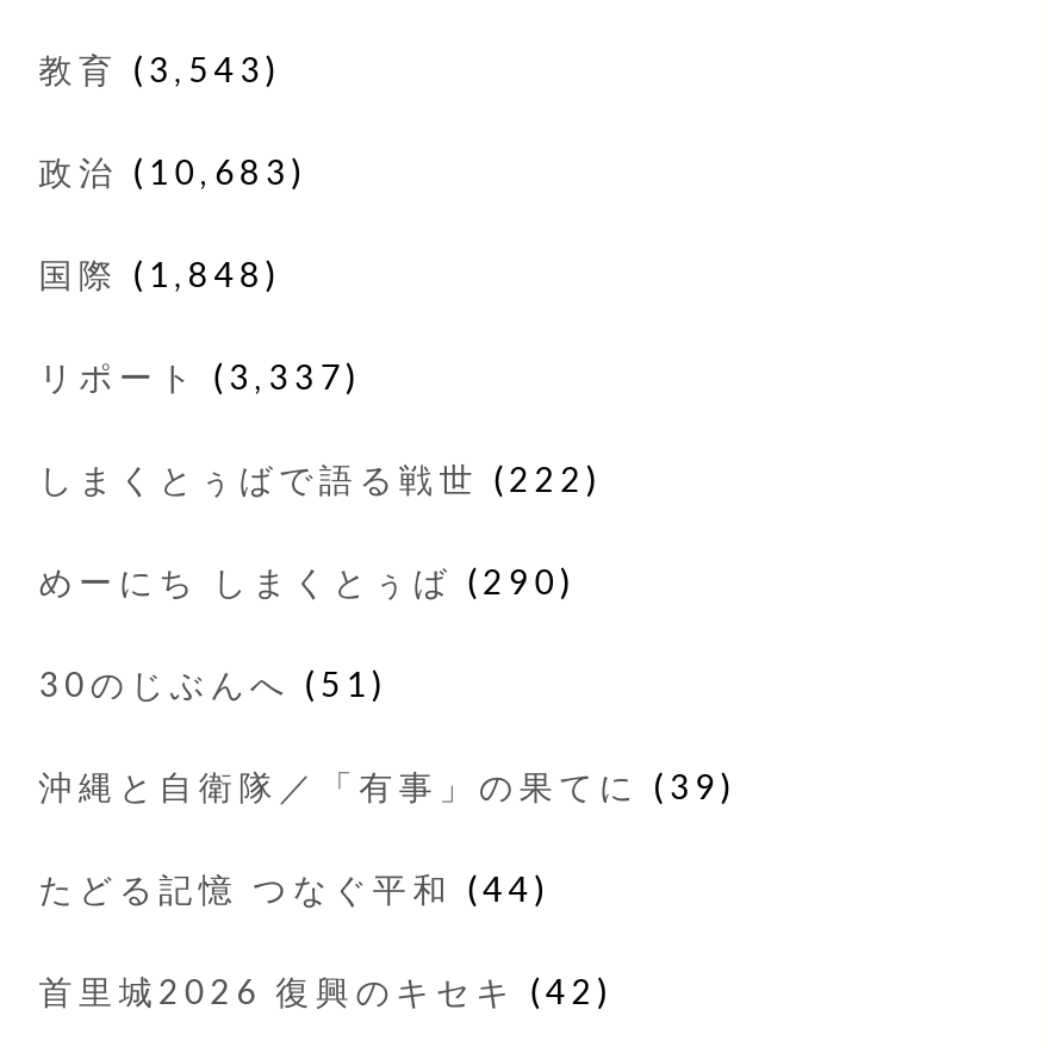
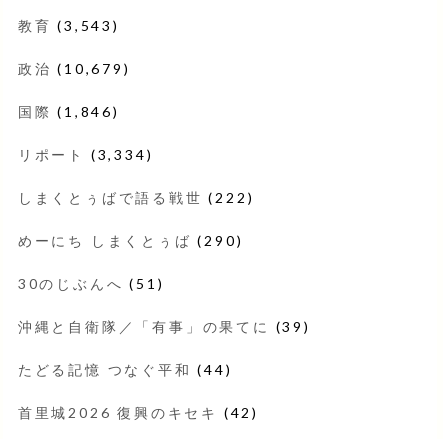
[39,150,307,191] 政治(10,683) -> [18,60,130,77] 政治(10,679)
[39,253,282,293] 国際(1,848) -> [18,103,120,120] 国際(1,846)
[39,355,362,396] リポート(3,337) -> [18,146,153,163] リポート(3,334)

